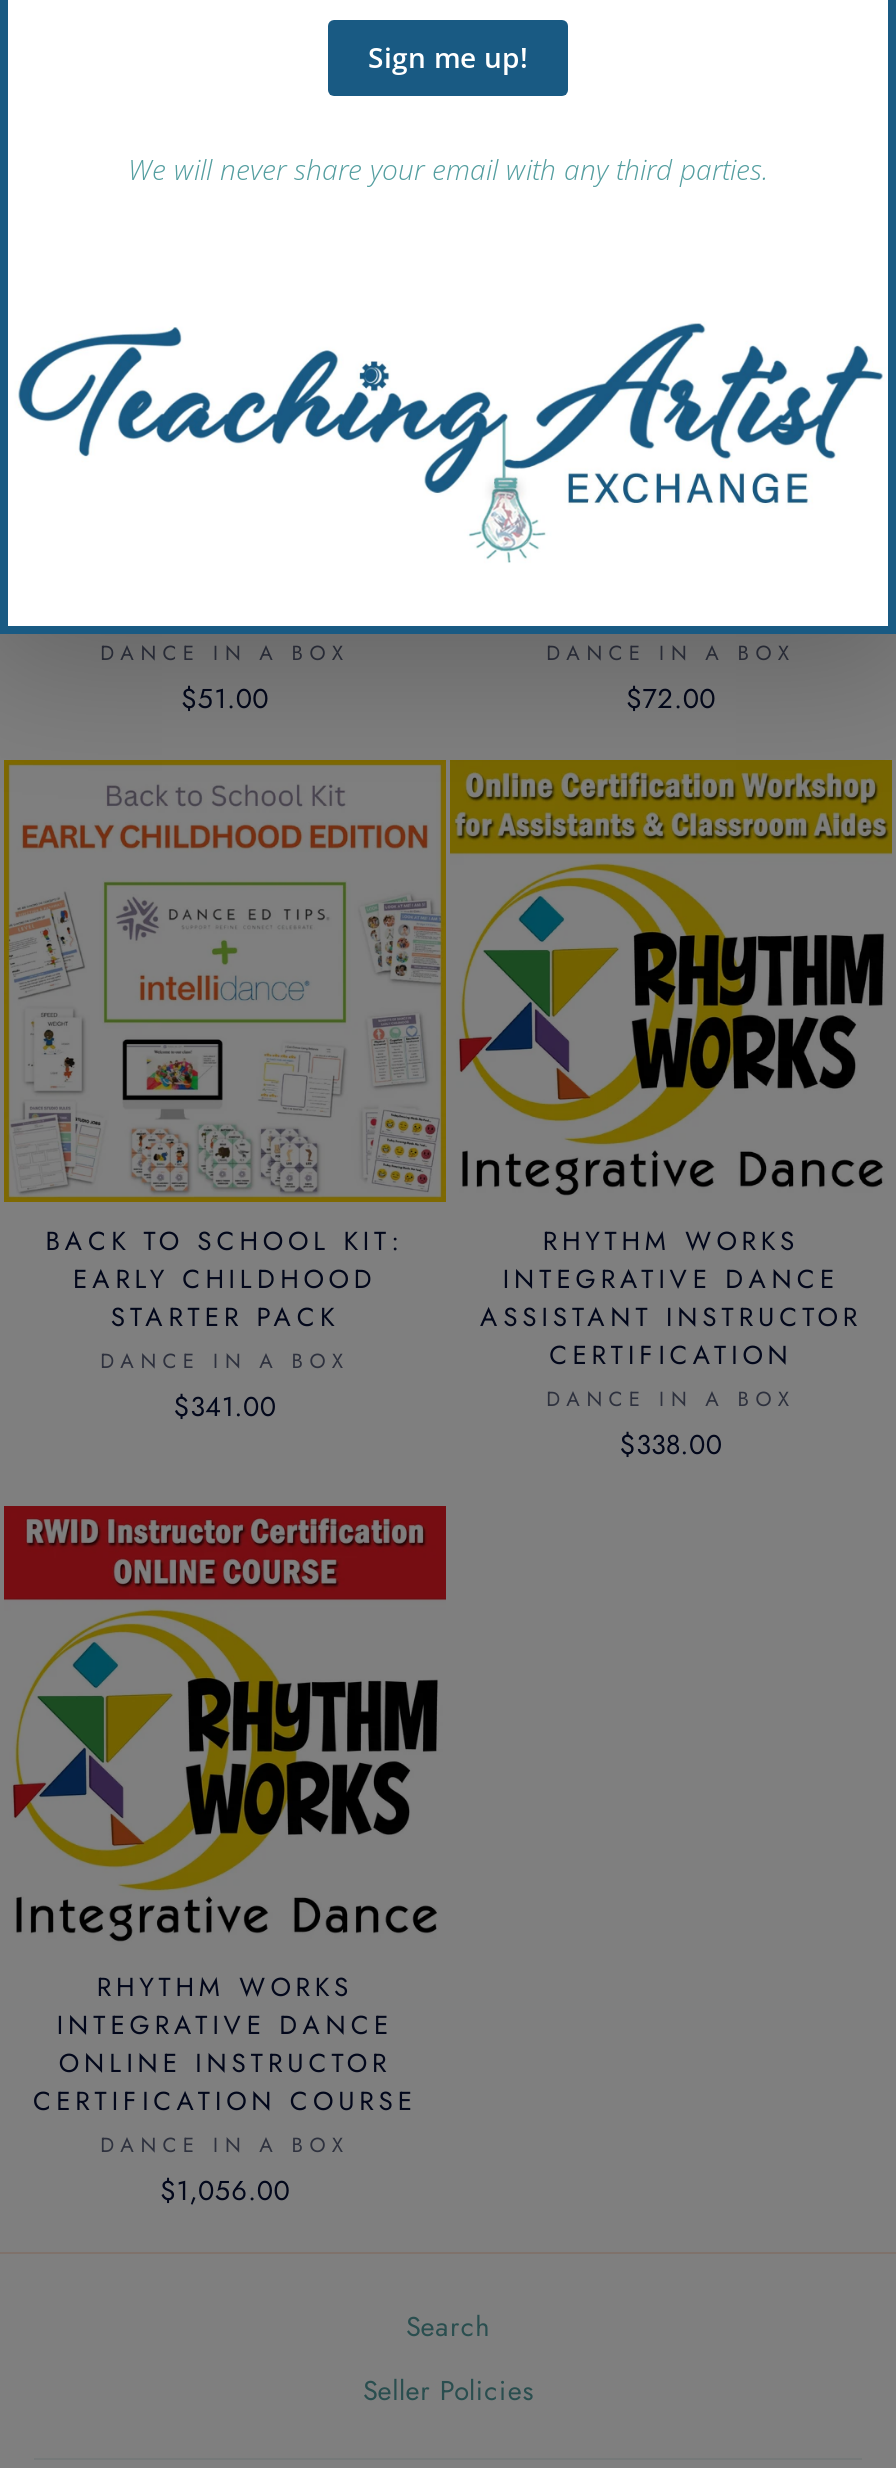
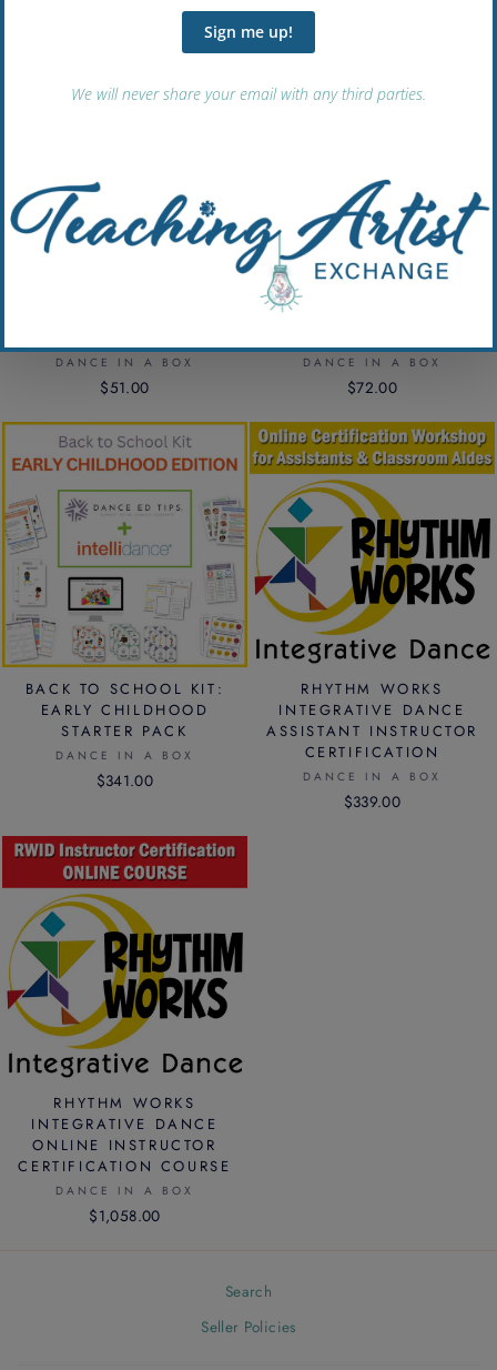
[620,1423,722,1463] $338.00 -> [344,790,401,812] $339.00
[160,2169,290,2209] $1,056.00 -> [89,1204,160,1226] $1,058.00

